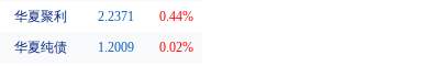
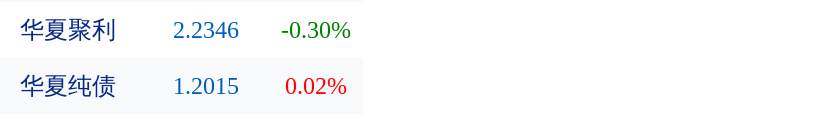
[98,9,134,24] 2.2371 -> [173,16,239,44] 2.2346
[159,9,193,24] 0.44% -> [281,16,351,44] -0.30%
[98,40,193,55] 1.2009 0.02% -> [173,72,347,100] 1.2015 0.02%

